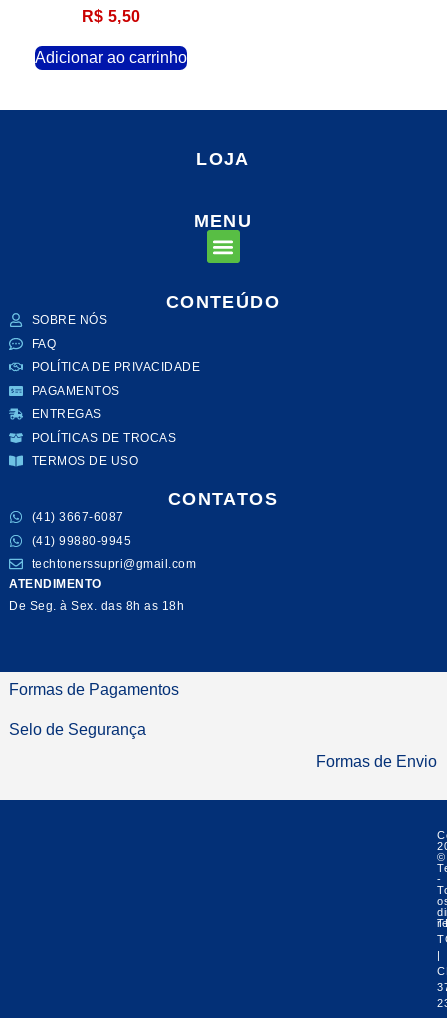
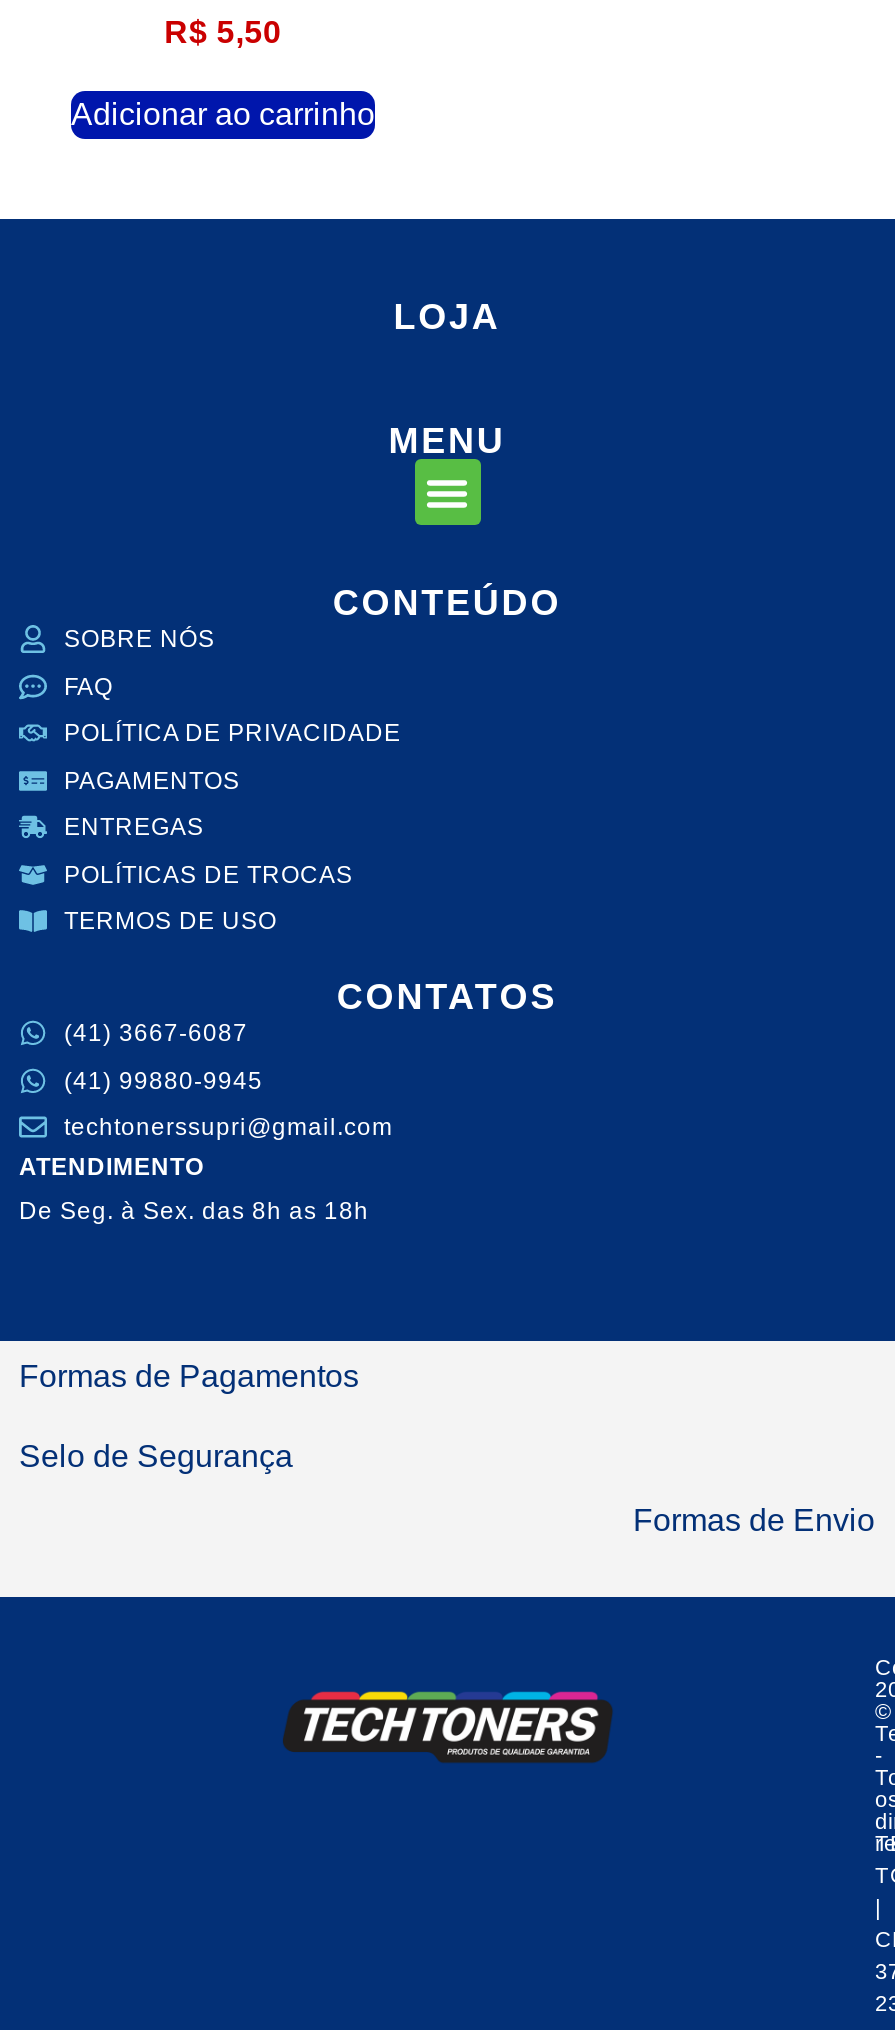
none -> [283,1689,613,1763] [image]

